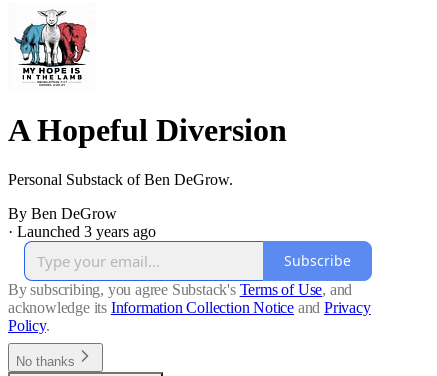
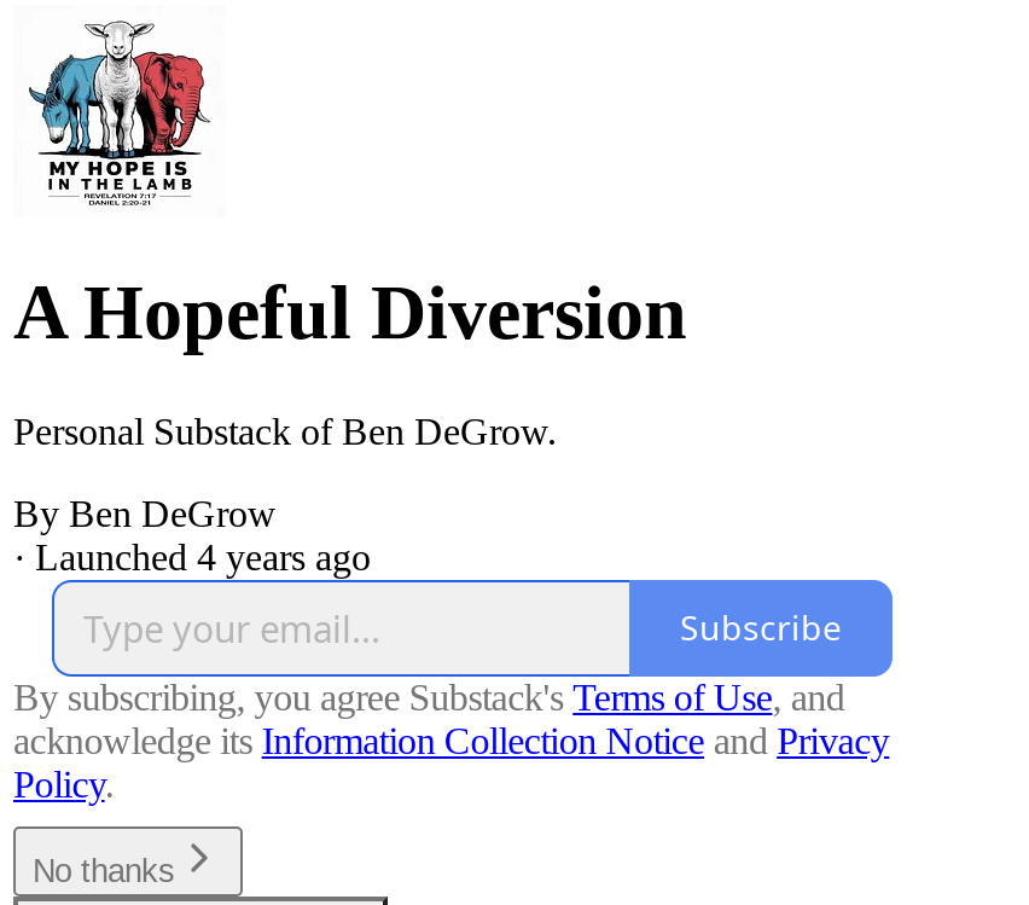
[8,223,156,240] · Launched 3 years ago -> [13,536,371,577] · Launched 4 years ago

